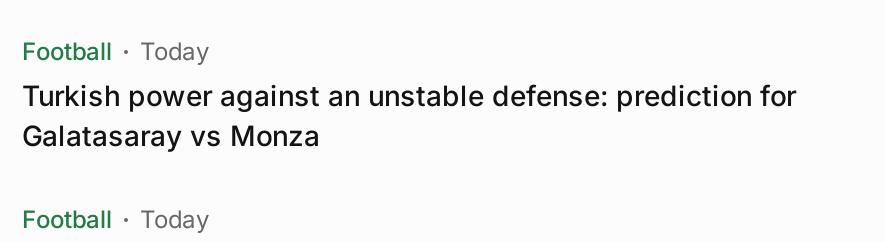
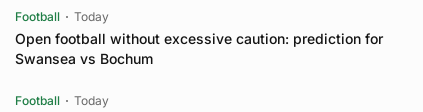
[22,78,796,152] Turkish power against an unstable defense: prediction for | Galatasaray vs Monza -> [15,30,383,67] Open football without excessive caution: prediction for | Swansea vs Bochum

